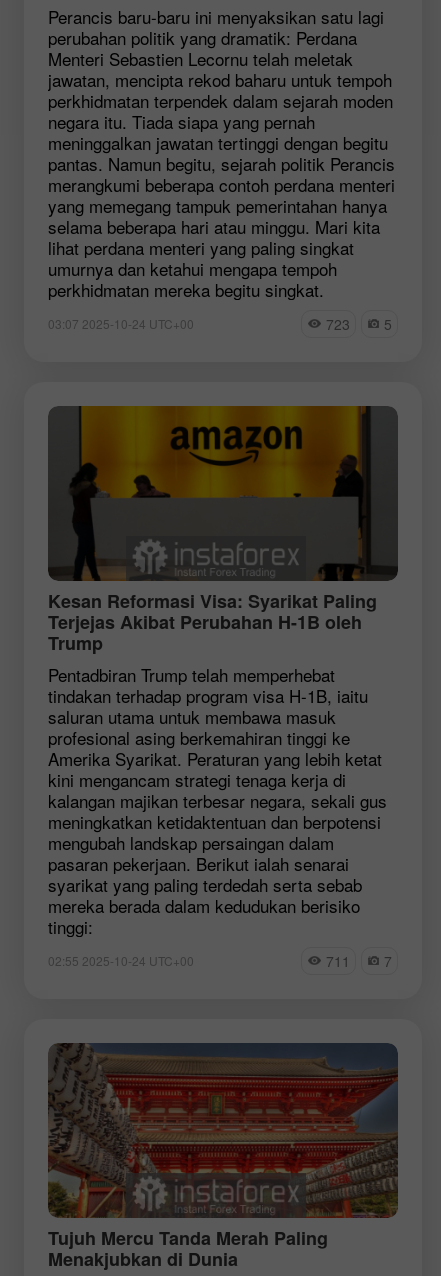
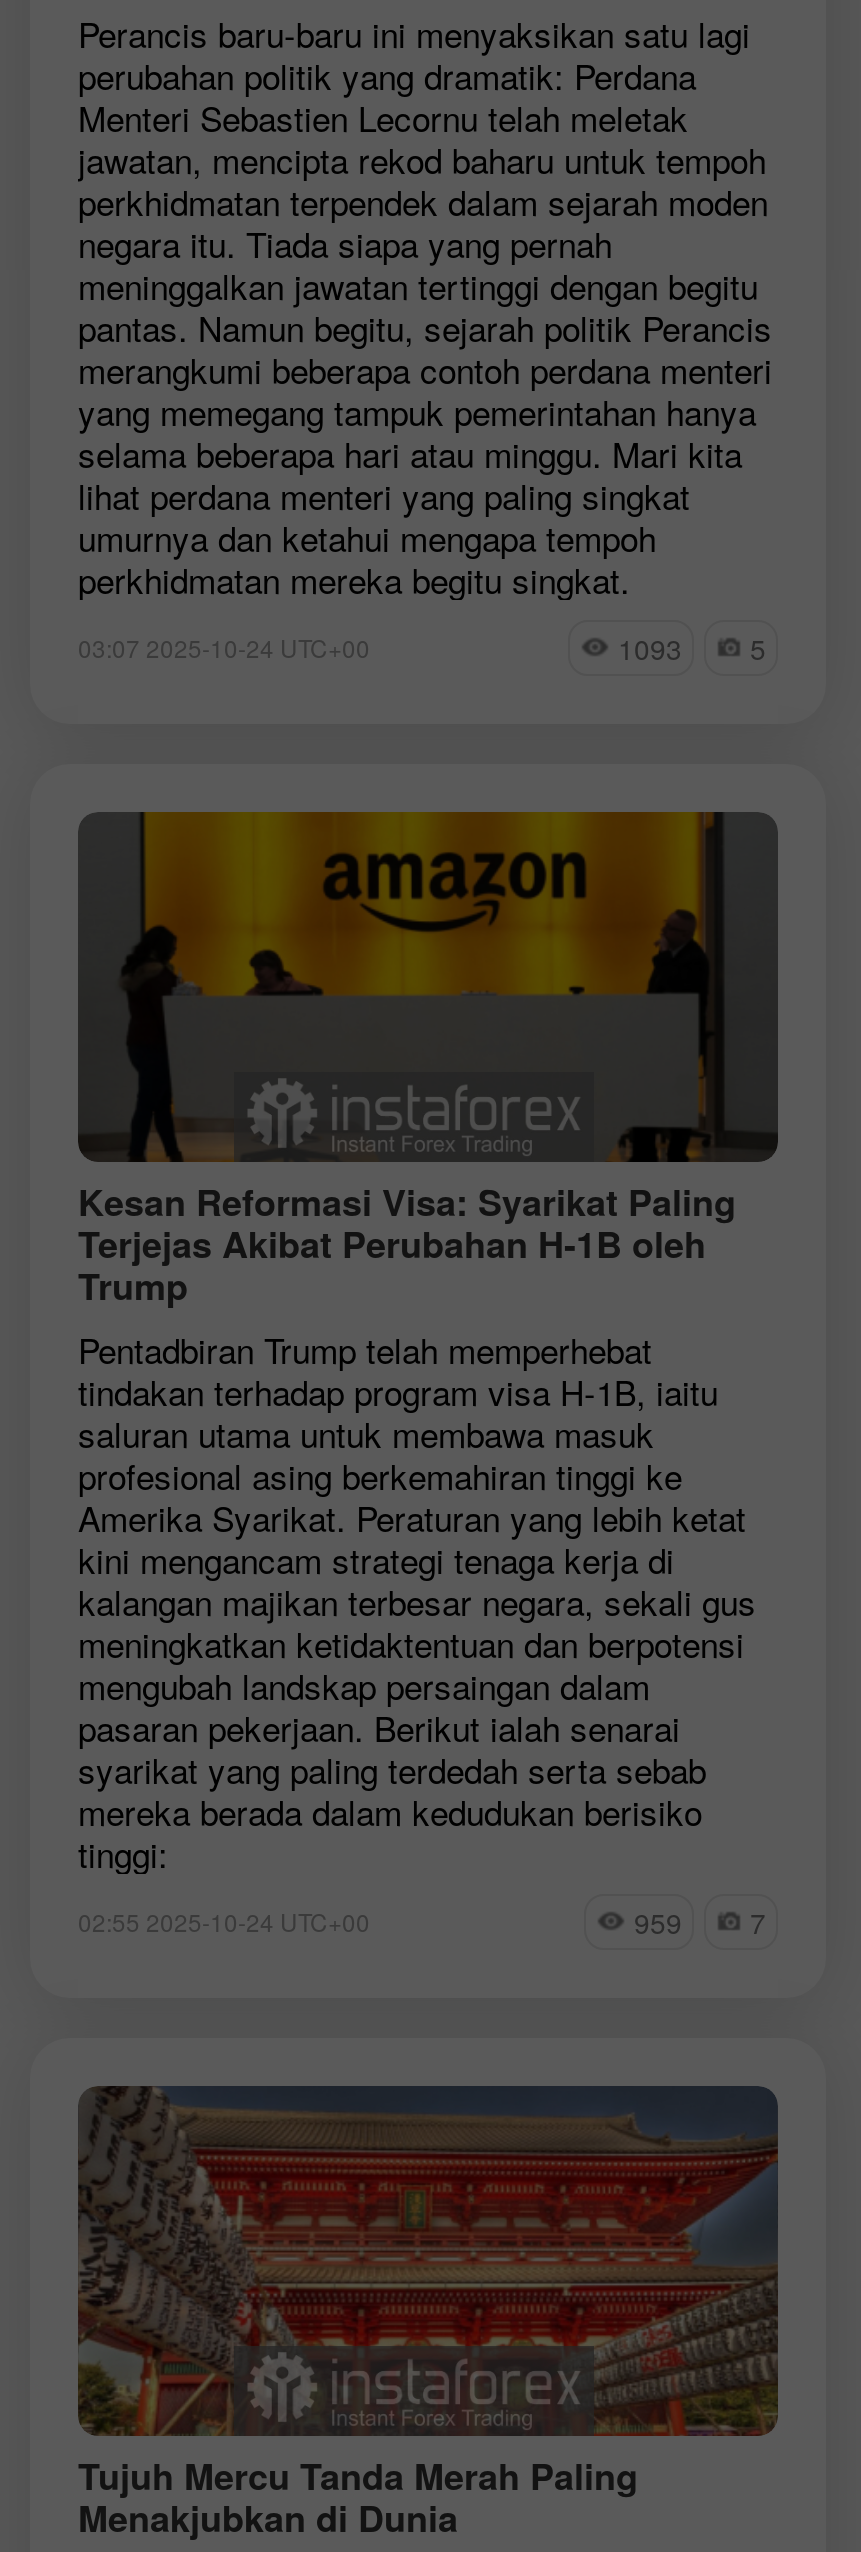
[326,314,392,334] 723 5 -> [618,628,766,668] 1093 5
[326,951,392,971] 711 7 -> [634,1902,766,1942] 959 7

